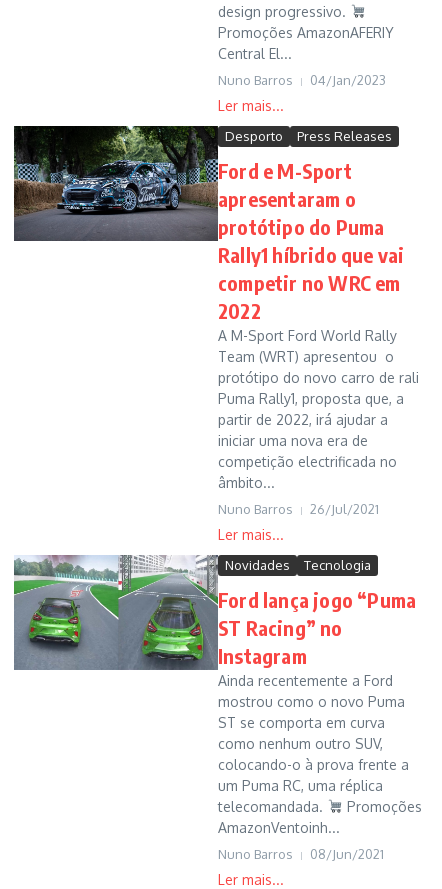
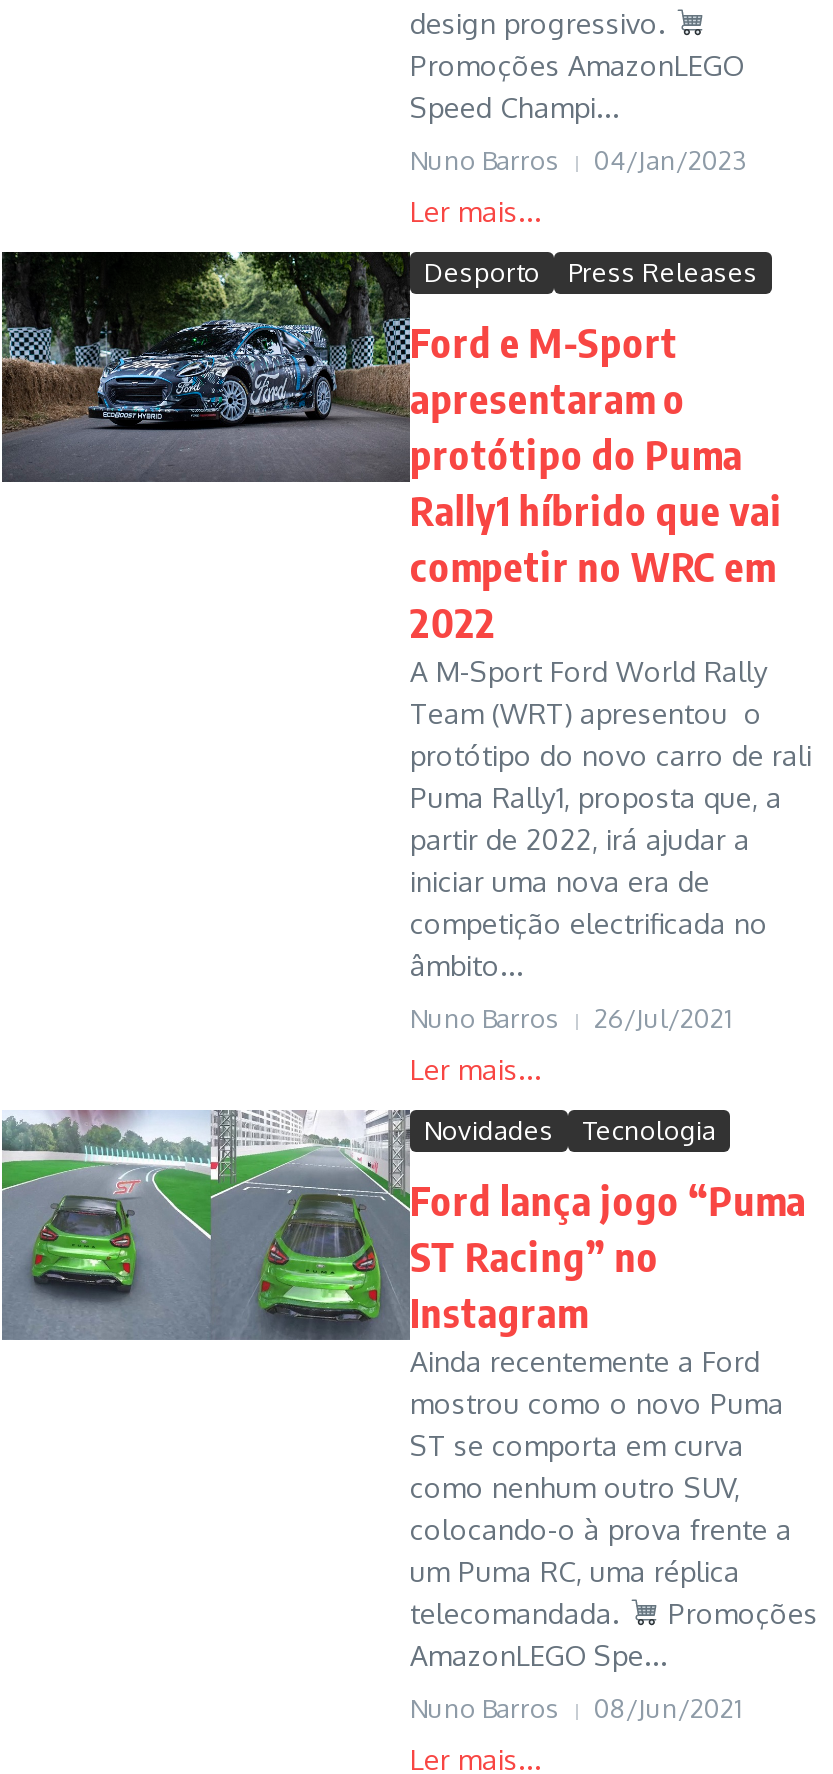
[218,24,394,62] Promoções AmazonAFERIY | Central El... -> [410,48,744,124] Promoções AmazonLEGO | Speed Champi...
[218,819,340,836] AmazonVentoinh... -> [410,1638,668,1672] AmazonLEGO Spe...

